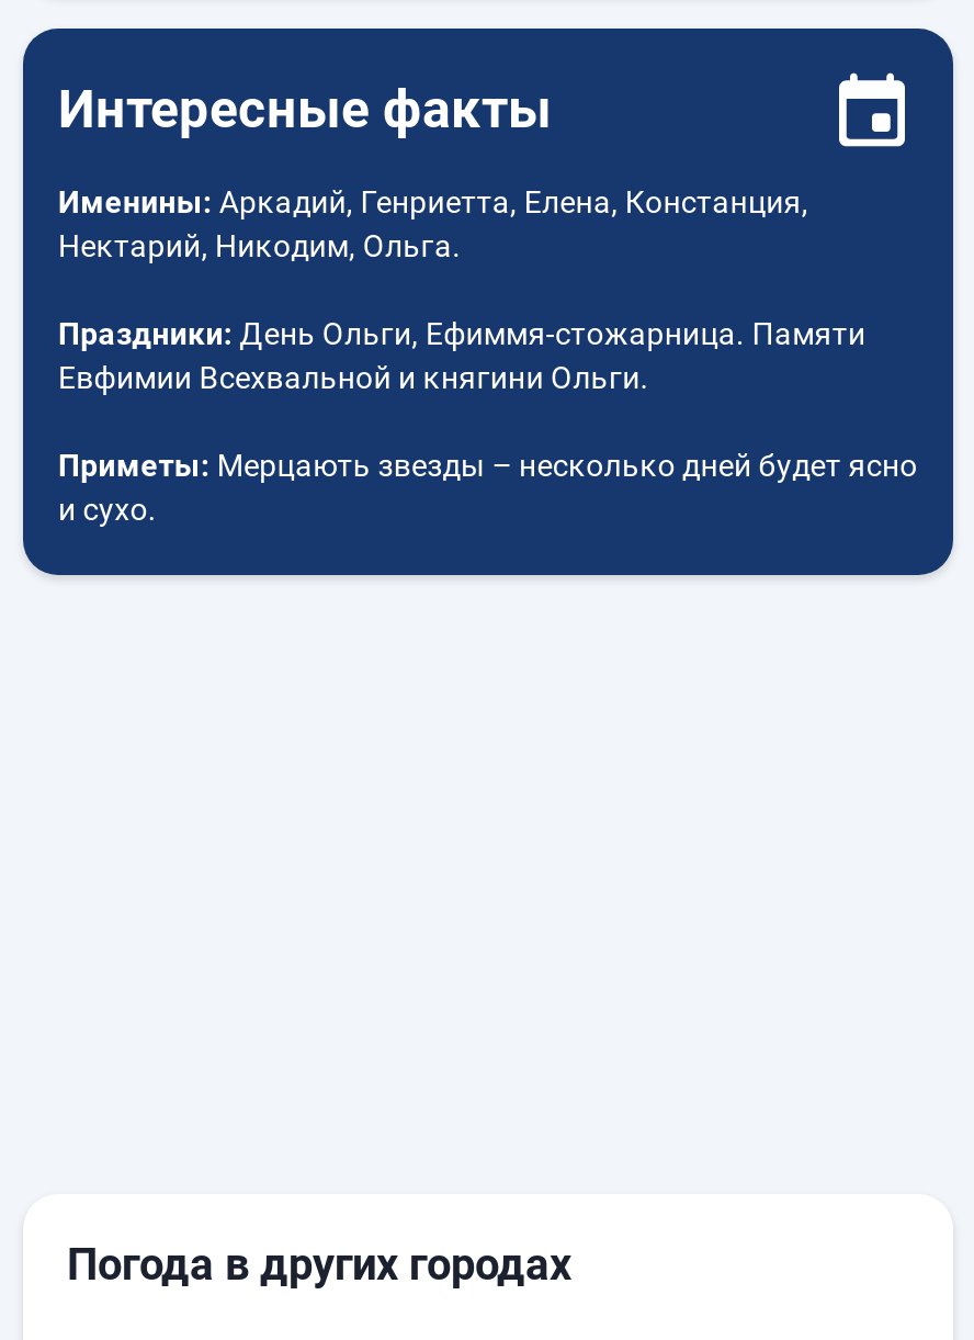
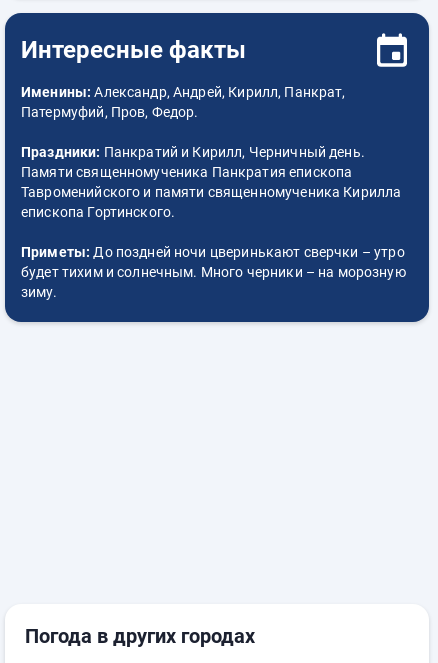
[58,184,809,263] Именины: Аркадий, Генриетта, Елена, Констанция, | Нектарий, Никодим, Ольга. -> [21,84,346,120] Именины: Александр, Андрей, Кирилл, Панкрат, | Патермуфий, Пров, Федор.
[58,316,866,395] Праздники: День Ольги, Ефиммя-стожарница. Памяти | Евфимии Всехвальной и княгини Ольги. -> [21,144,401,220] Праздники: Панкратий и Кирилл, Черничный день. | Памяти священномученика Панкратия епископа | Тавроменийского и памяти священномученика Кирилла | епископа Гортинского.
[58,448,918,527] Приметы: Мерцають звезды – несколько дней будет ясно | и сухо. -> [21,244,406,300] Приметы: До поздней ночи цверинькают сверчки – утро | будет тихим и солнечным. Много черники – на морозную | зиму.

